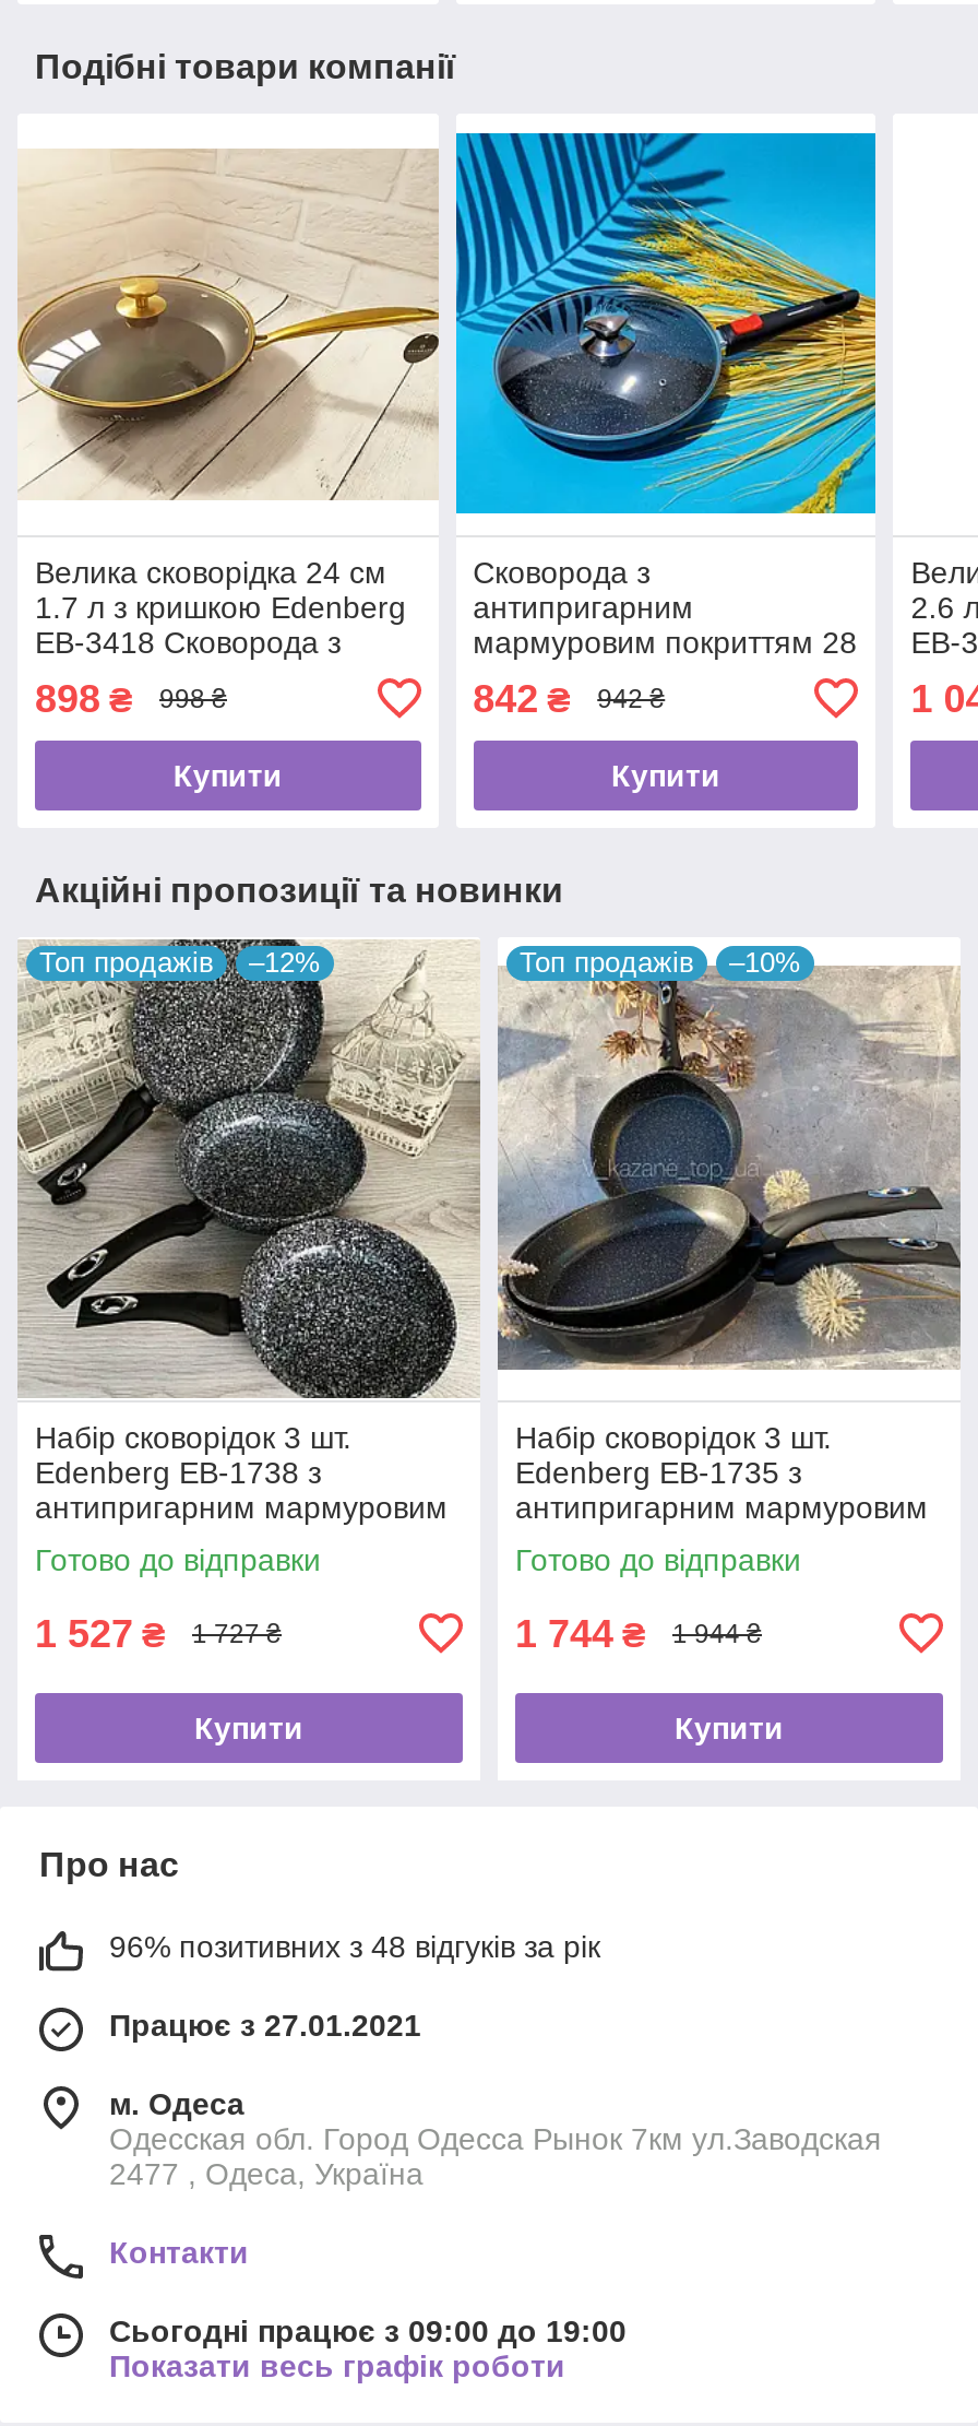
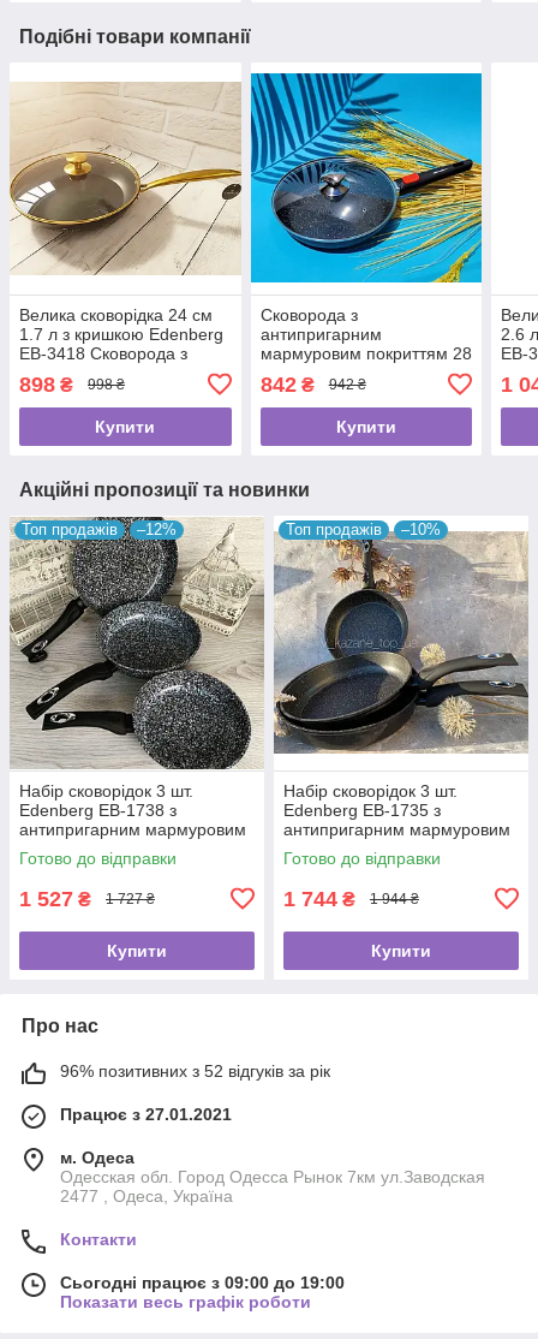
[109,1928,600,1963] 96% позитивних з 48 відгуків за рік -> [60,1061,330,1080] 96% позитивних з 52 відгуків за рік

